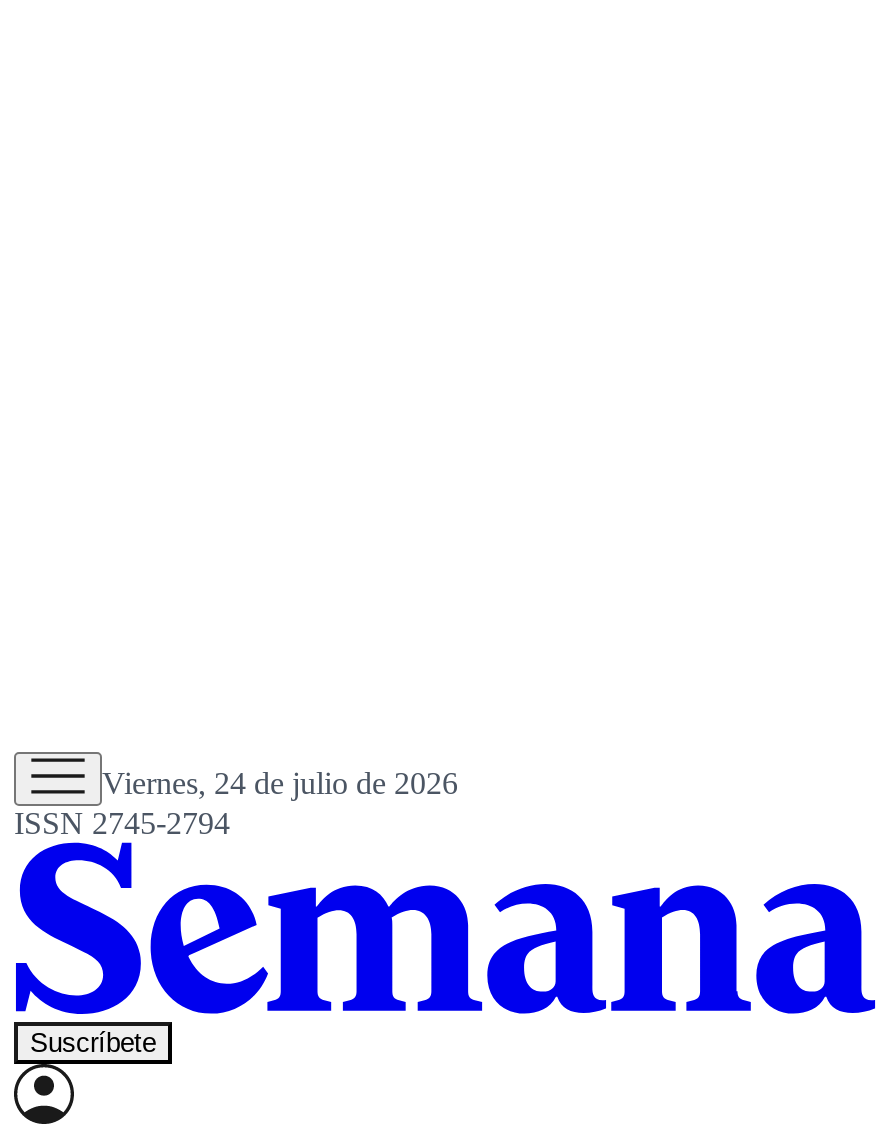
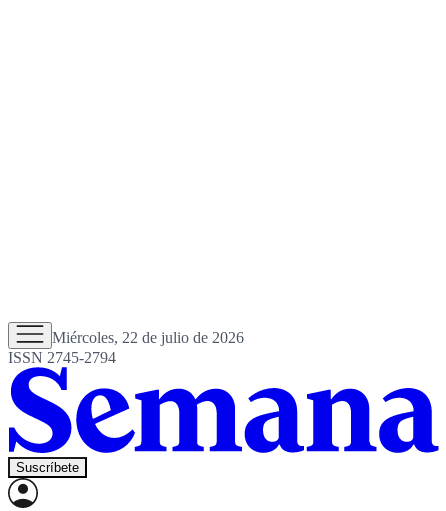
[102,766,458,800] Viernes, 24 de julio de 2026 -> [52,329,244,346] Miércoles, 22 de julio de 2026

